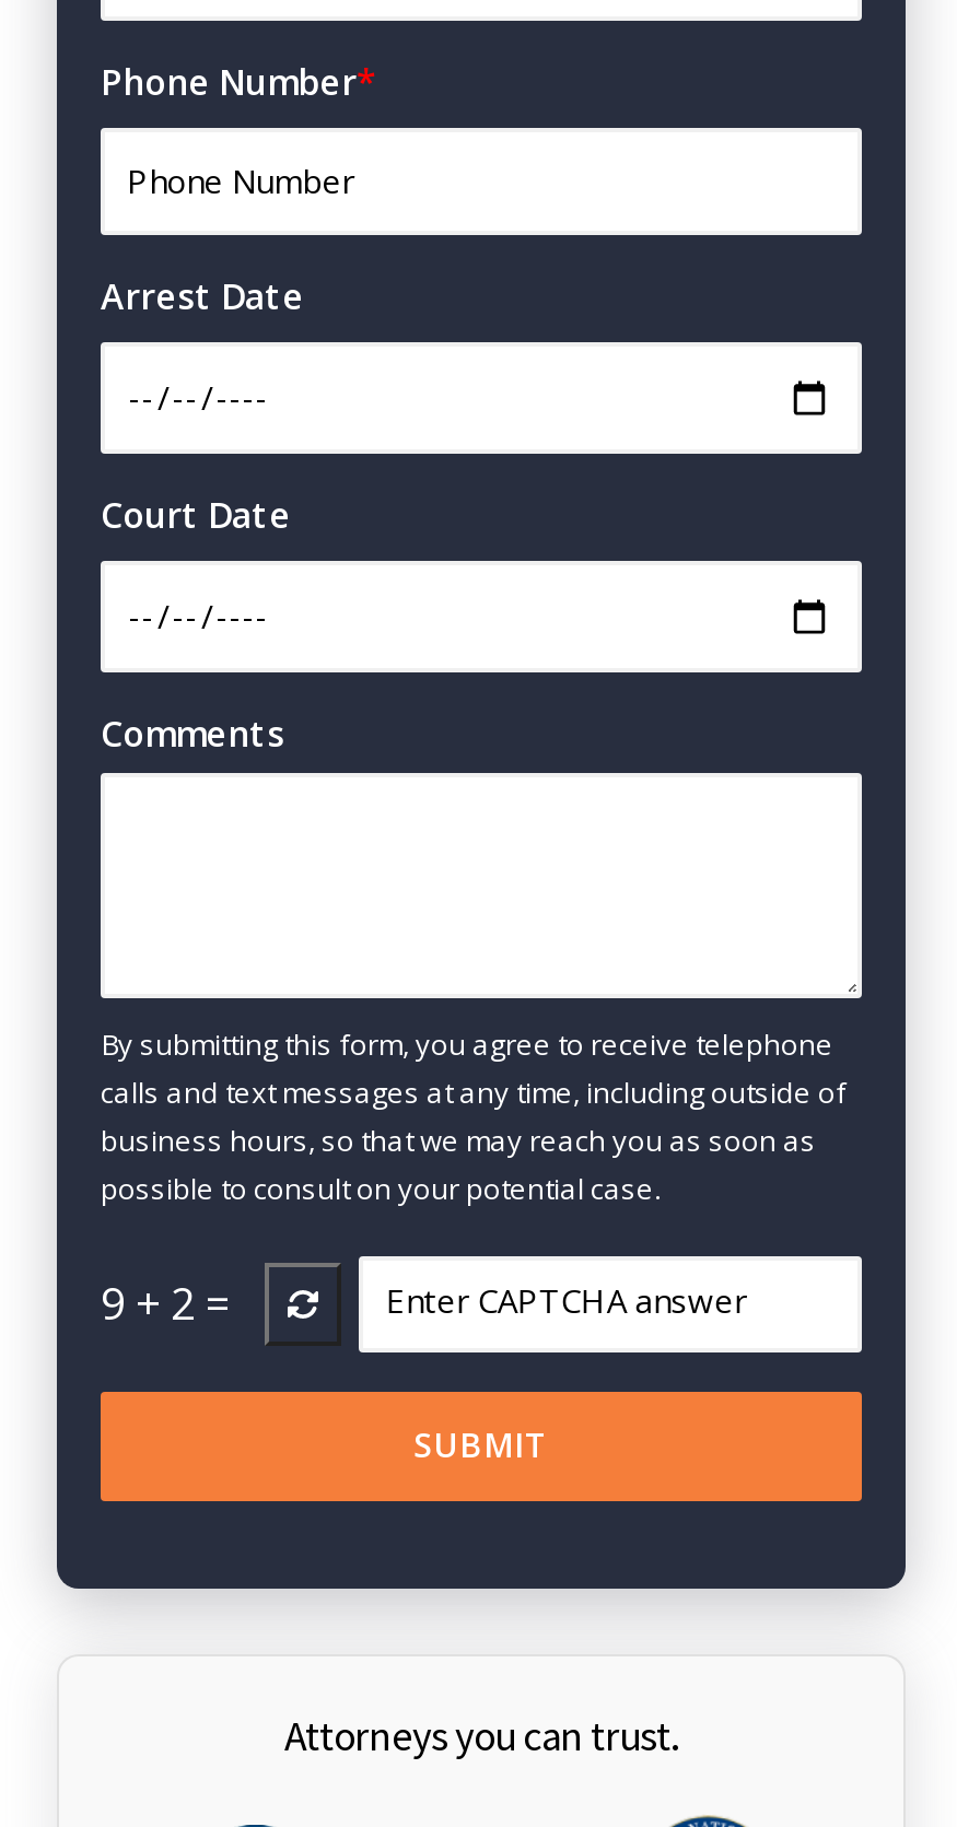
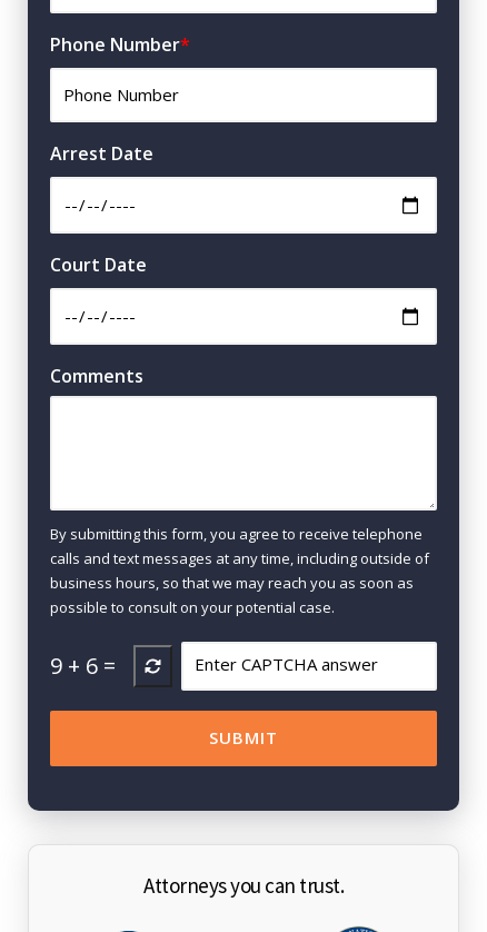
[101,1273,230,1332] 9 + 2 = -> [50,650,116,680] 9 + 6 =

